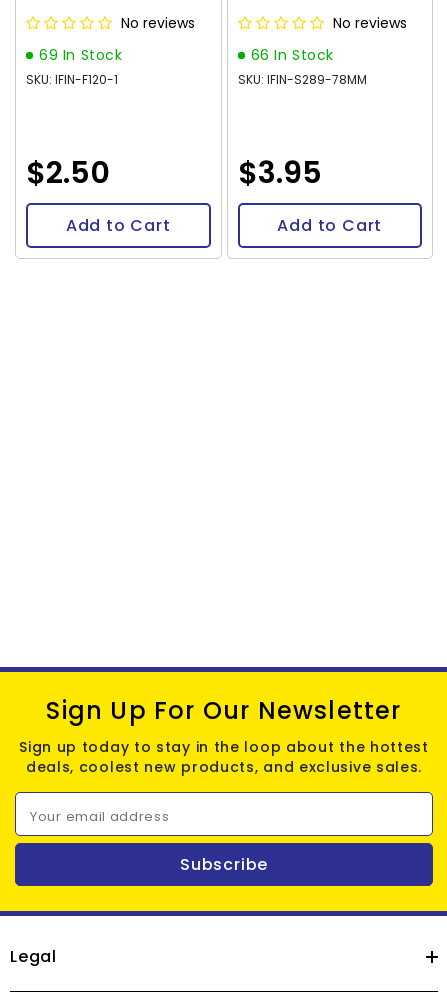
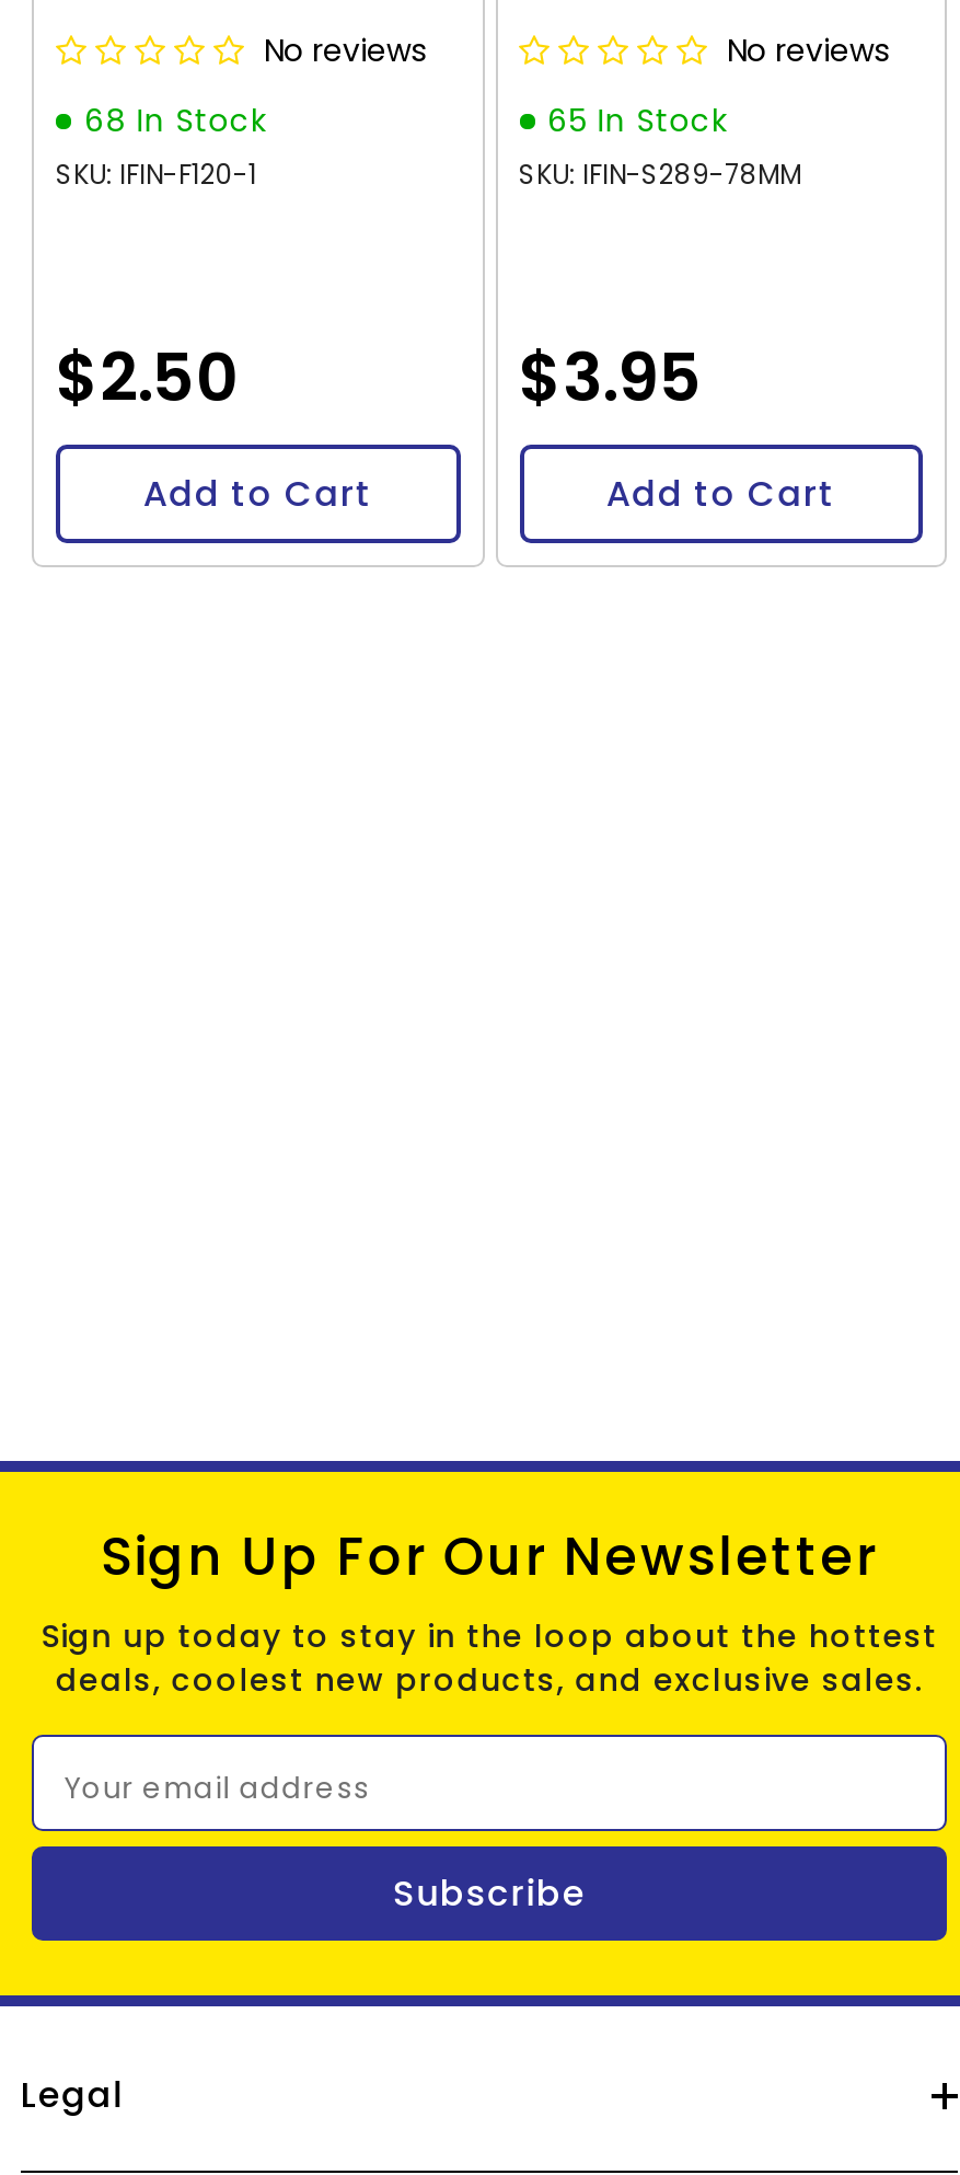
[39,44,123,64] 69 In Stock -> [84,97,267,141] 68 In Stock
[250,44,334,64] 66 In Stock -> [547,97,728,141] 65 In Stock

